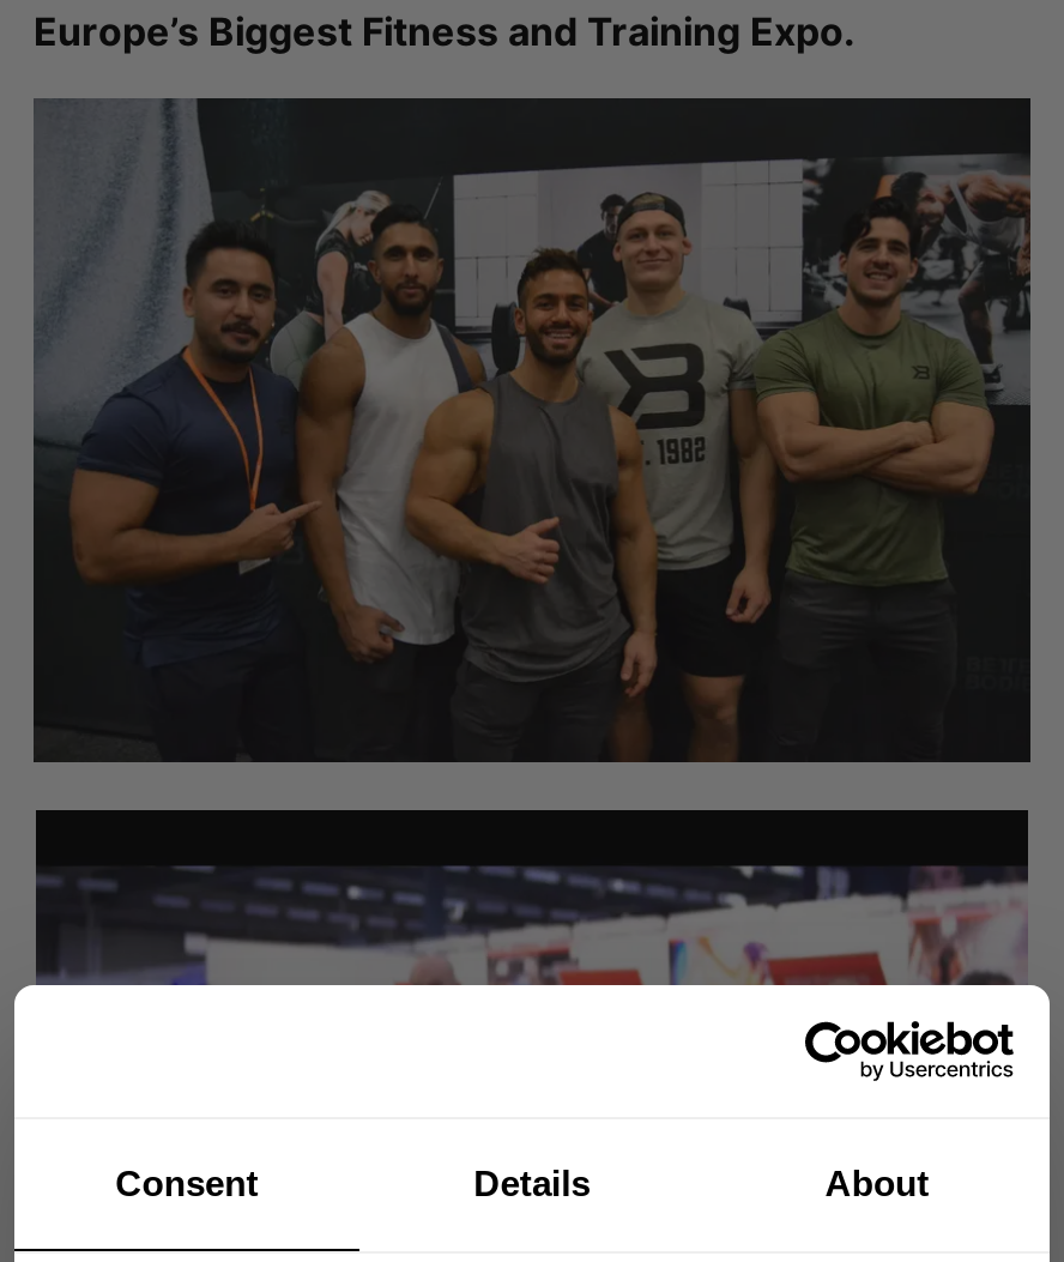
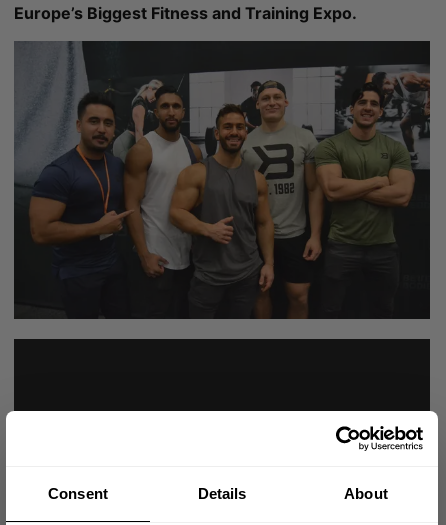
[36,865,1028,985] [image] -> none

